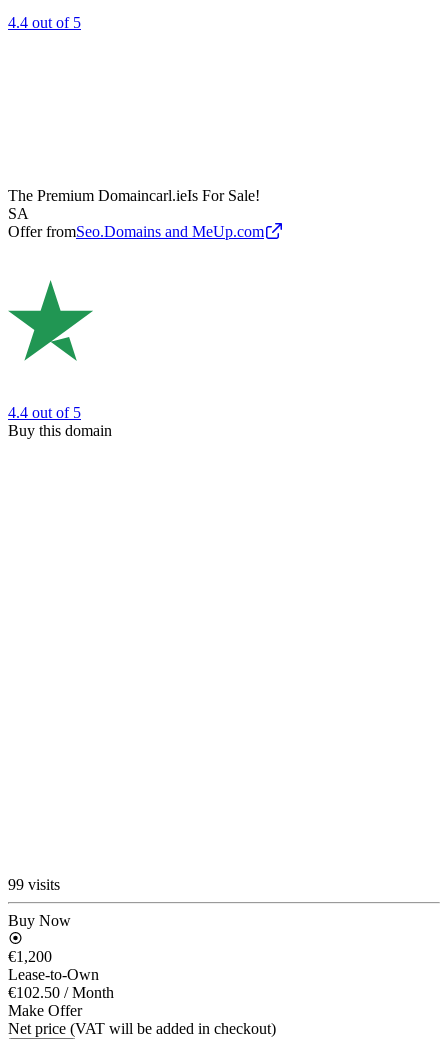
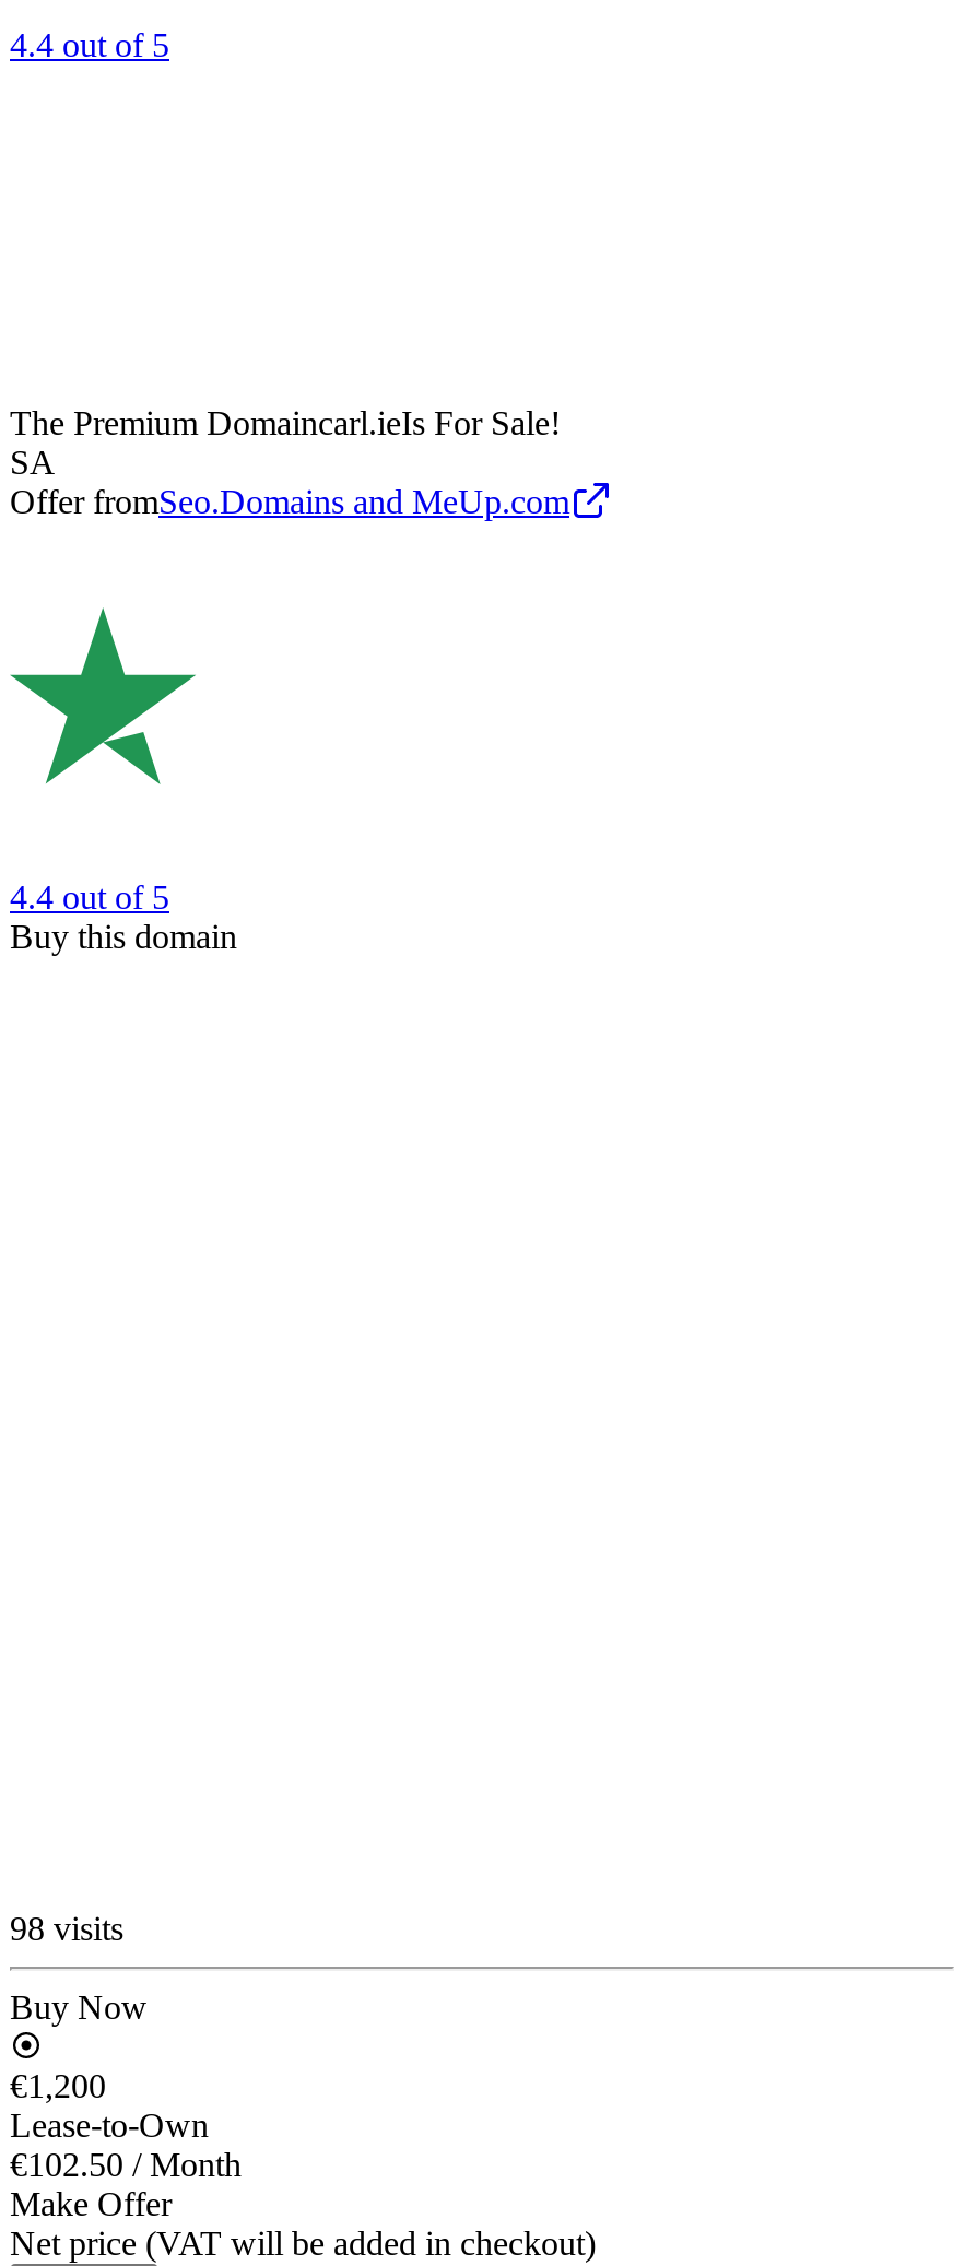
[8,876,60,893] 99 visits -> [10,1909,123,1946] 98 visits

